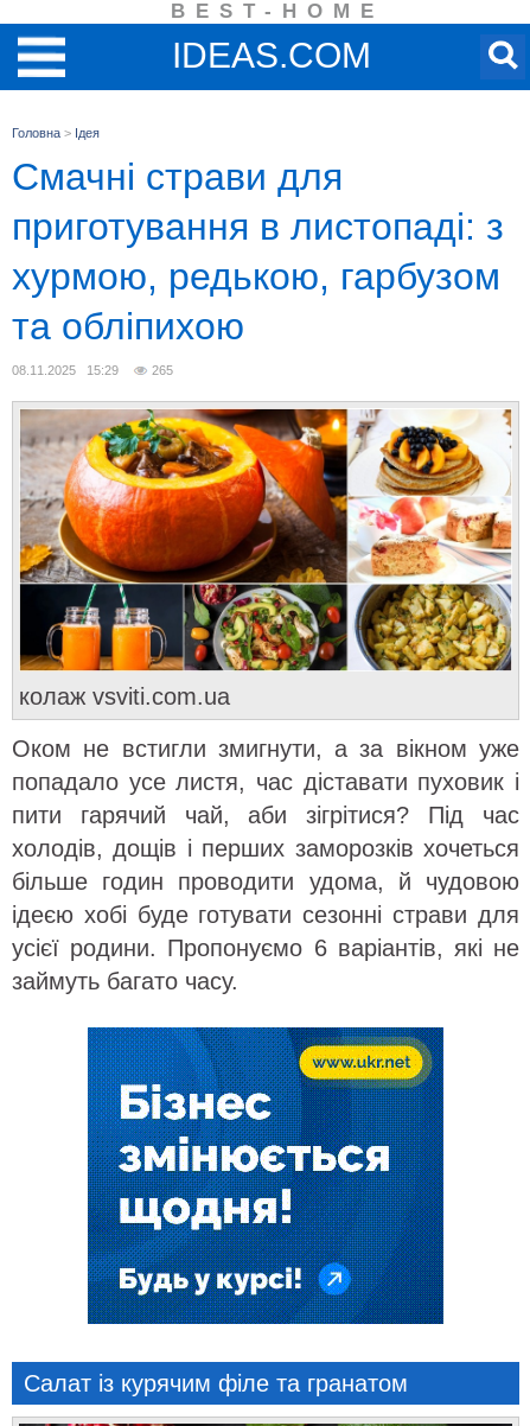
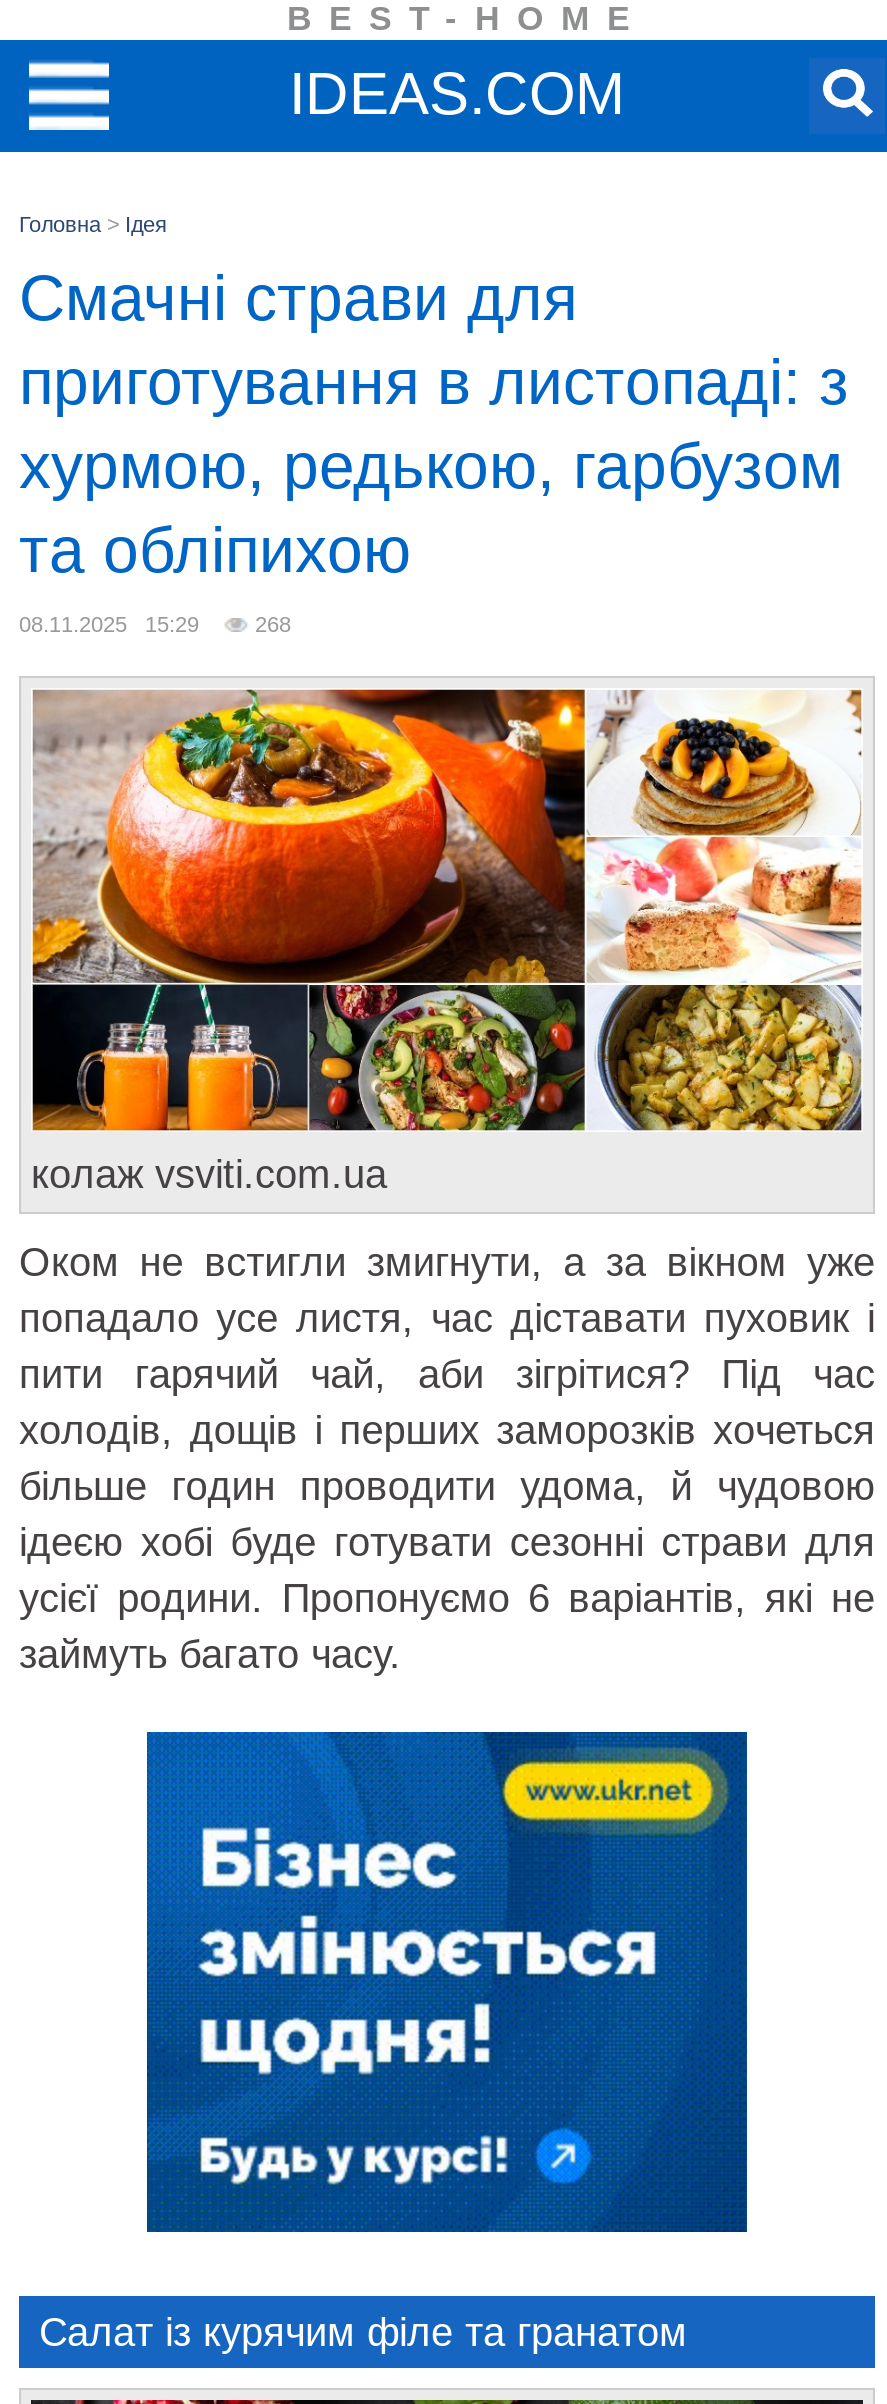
[12,363,173,377] 08.11.2025 15:29 265 -> [19,612,291,636] 08.11.2025 15:29 268

